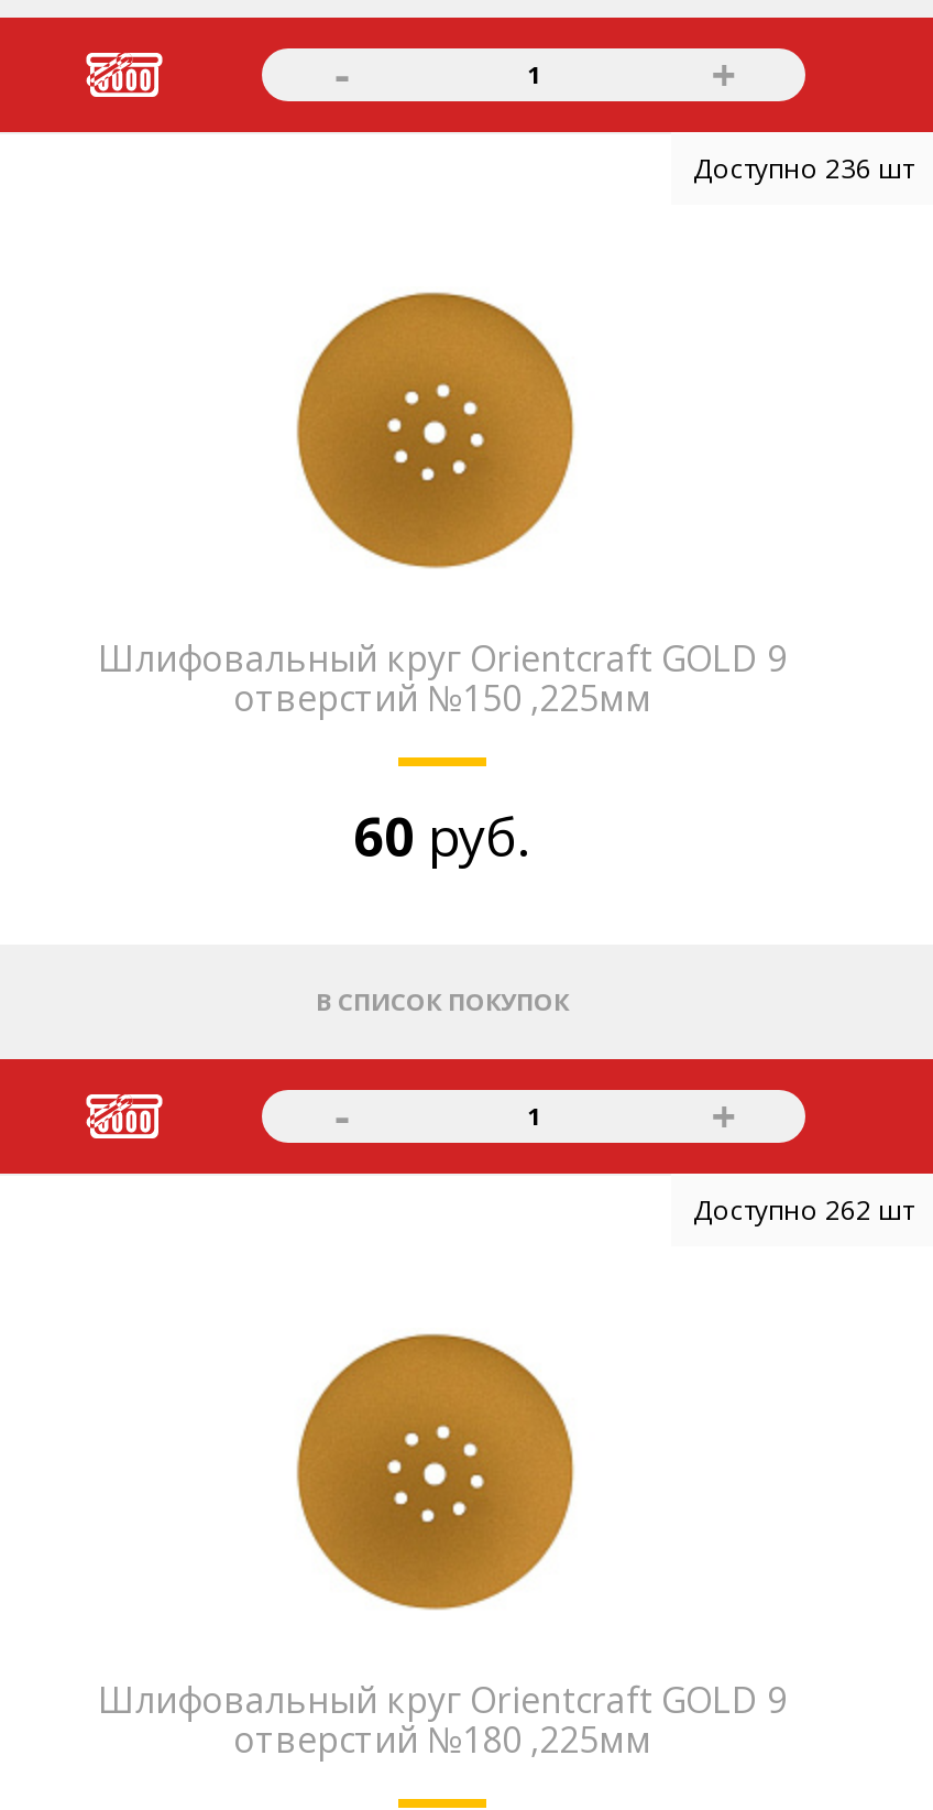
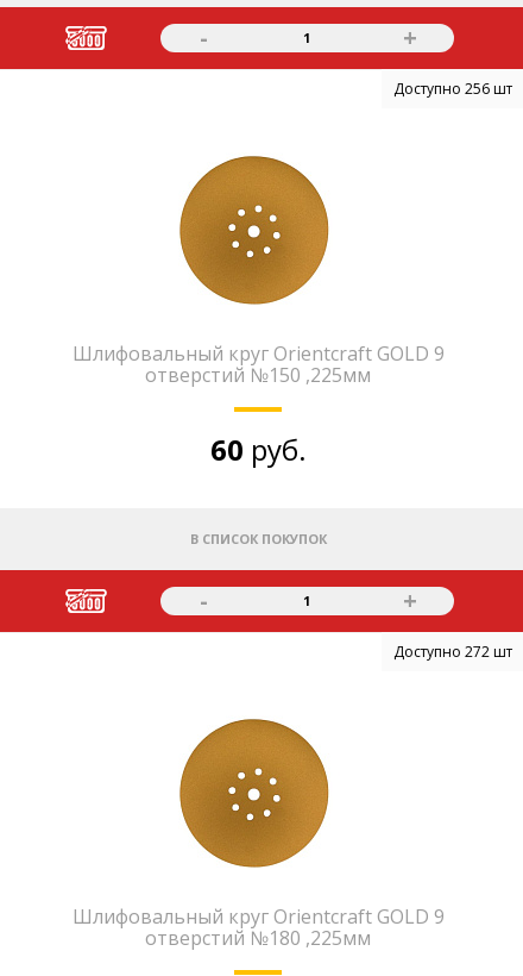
[693,149,913,186] Доступно 236 шт -> [393,78,512,98] Доступно 256 шт
[693,1190,913,1228] Доступно 262 шт -> [393,641,512,661] Доступно 272 шт

